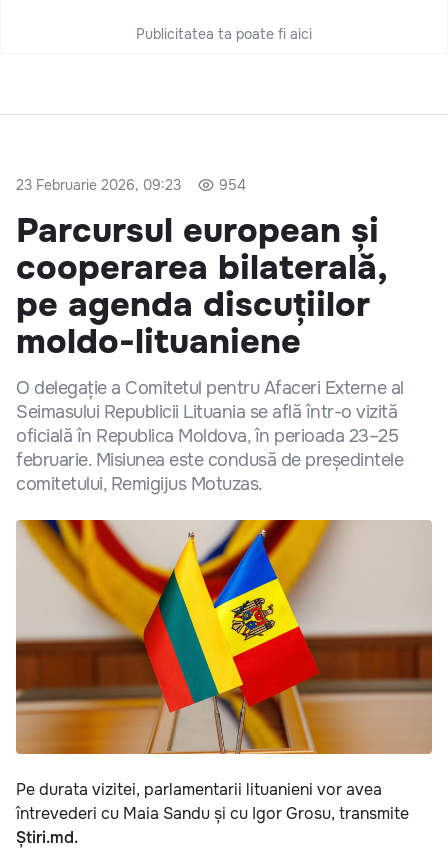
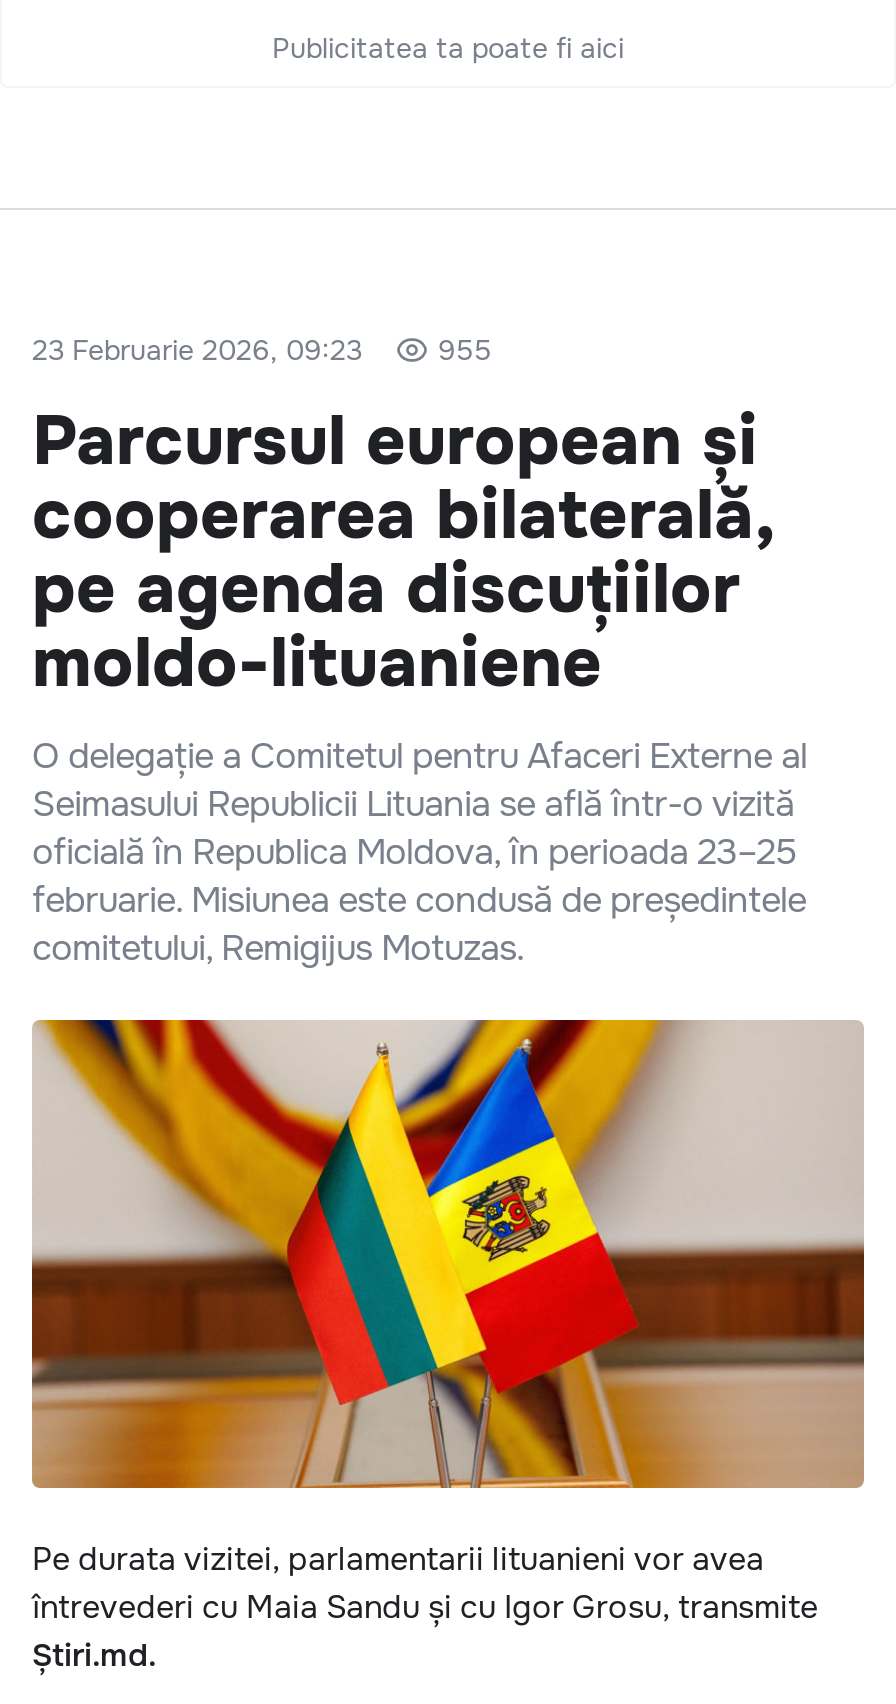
[219,176,246,194] 954 -> [438,332,492,368] 955

